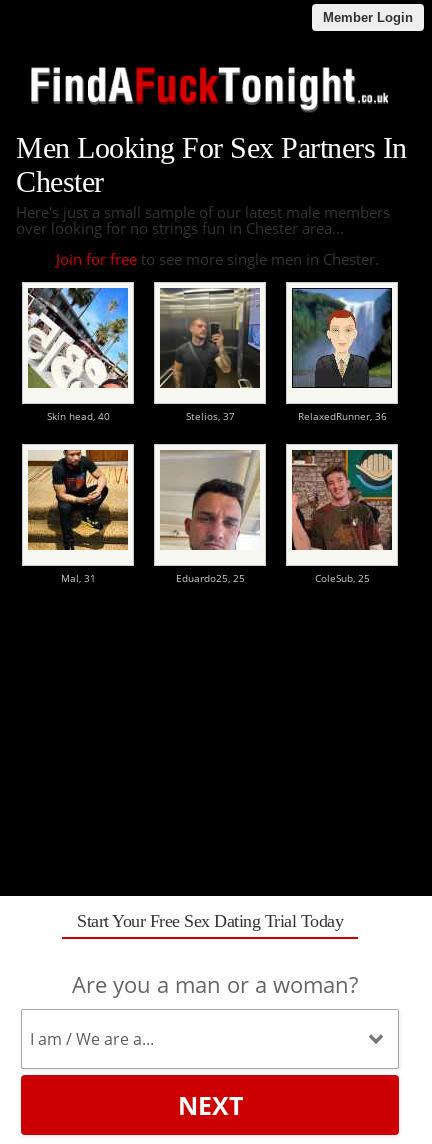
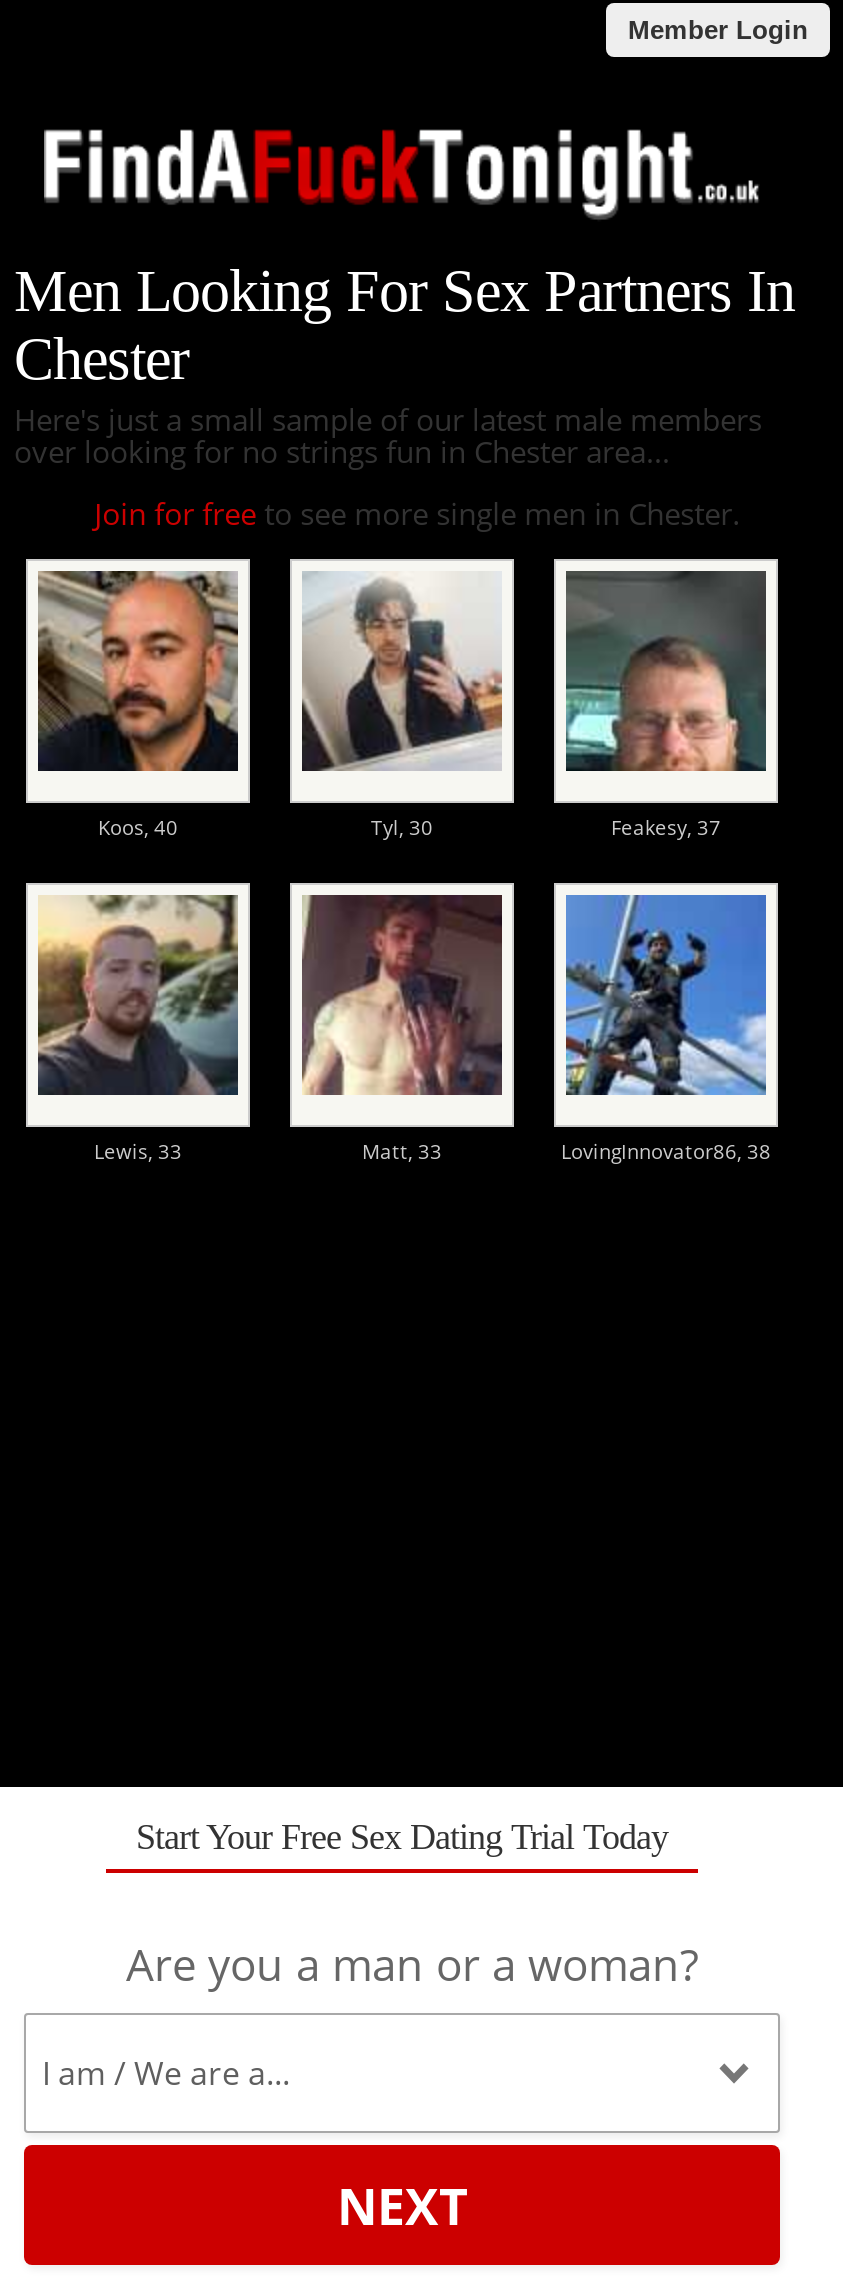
[28,287,386,423] [image] | Skin head, 40 | Stelios, 37 | RelaxedRunner, 36 -> [36,569,721,841] [image] | Koos, 40 | Tyl, 30 | Feakesy, 37
[160,287,261,389] [image] -> [302,571,504,771] [image]
[291,288,392,389] [image] -> [564,571,766,773] [image]
[27,450,369,585] [image] | Mal, 31 | Eduardo25, 25 | ColeSub, 25 -> [36,895,771,1165] [image] | Lewis, 33 | Matt, 33 | LovingInnovator86, 38
[160,450,260,551] [image] -> [302,895,504,1097] [image]
[291,449,393,551] [image] -> [564,893,768,1097] [image]

